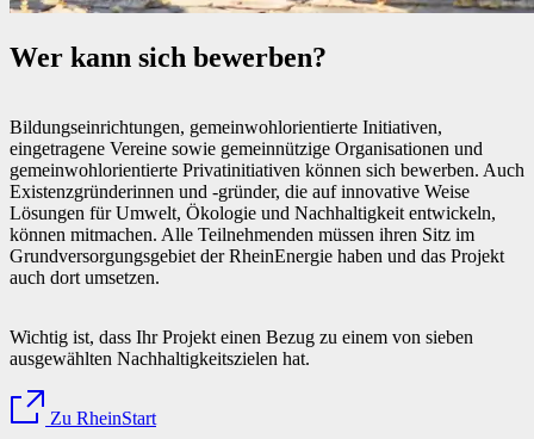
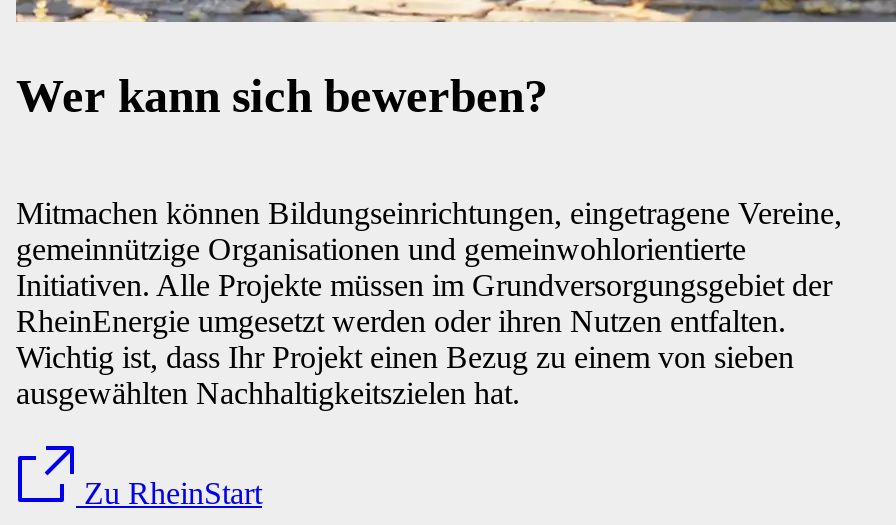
[10,116,524,287] Bildungseinrichtungen, gemeinwohlorientierte Initiativen, | eingetragene Vereine sowie gemeinnützige Organisationen und | gemeinwohlorientierte Privatinitiativen können sich bewerben. Auch | Existenzgründerinnen und -gründer, die auf innovative Weise | Lösungen für Umwelt, Ökologie und Nachhaltigkeit entwickeln, | können mitmachen. Alle Teilnehmenden müssen ihren Sitz im | Grundversorgungsgebiet der RheinEnergie haben und das Projekt | auch dort umsetzen. -> [16,195,842,337] Mitmachen können Bildungseinrichtungen, eingetragene Vereine, | gemeinnützige Organisationen und gemeinwohlorientierte | Initiativen. Alle Projekte müssen im Grundversorgungsgebiet der | RheinEnergie umgesetzt werden oder ihren Nutzen entfalten.

